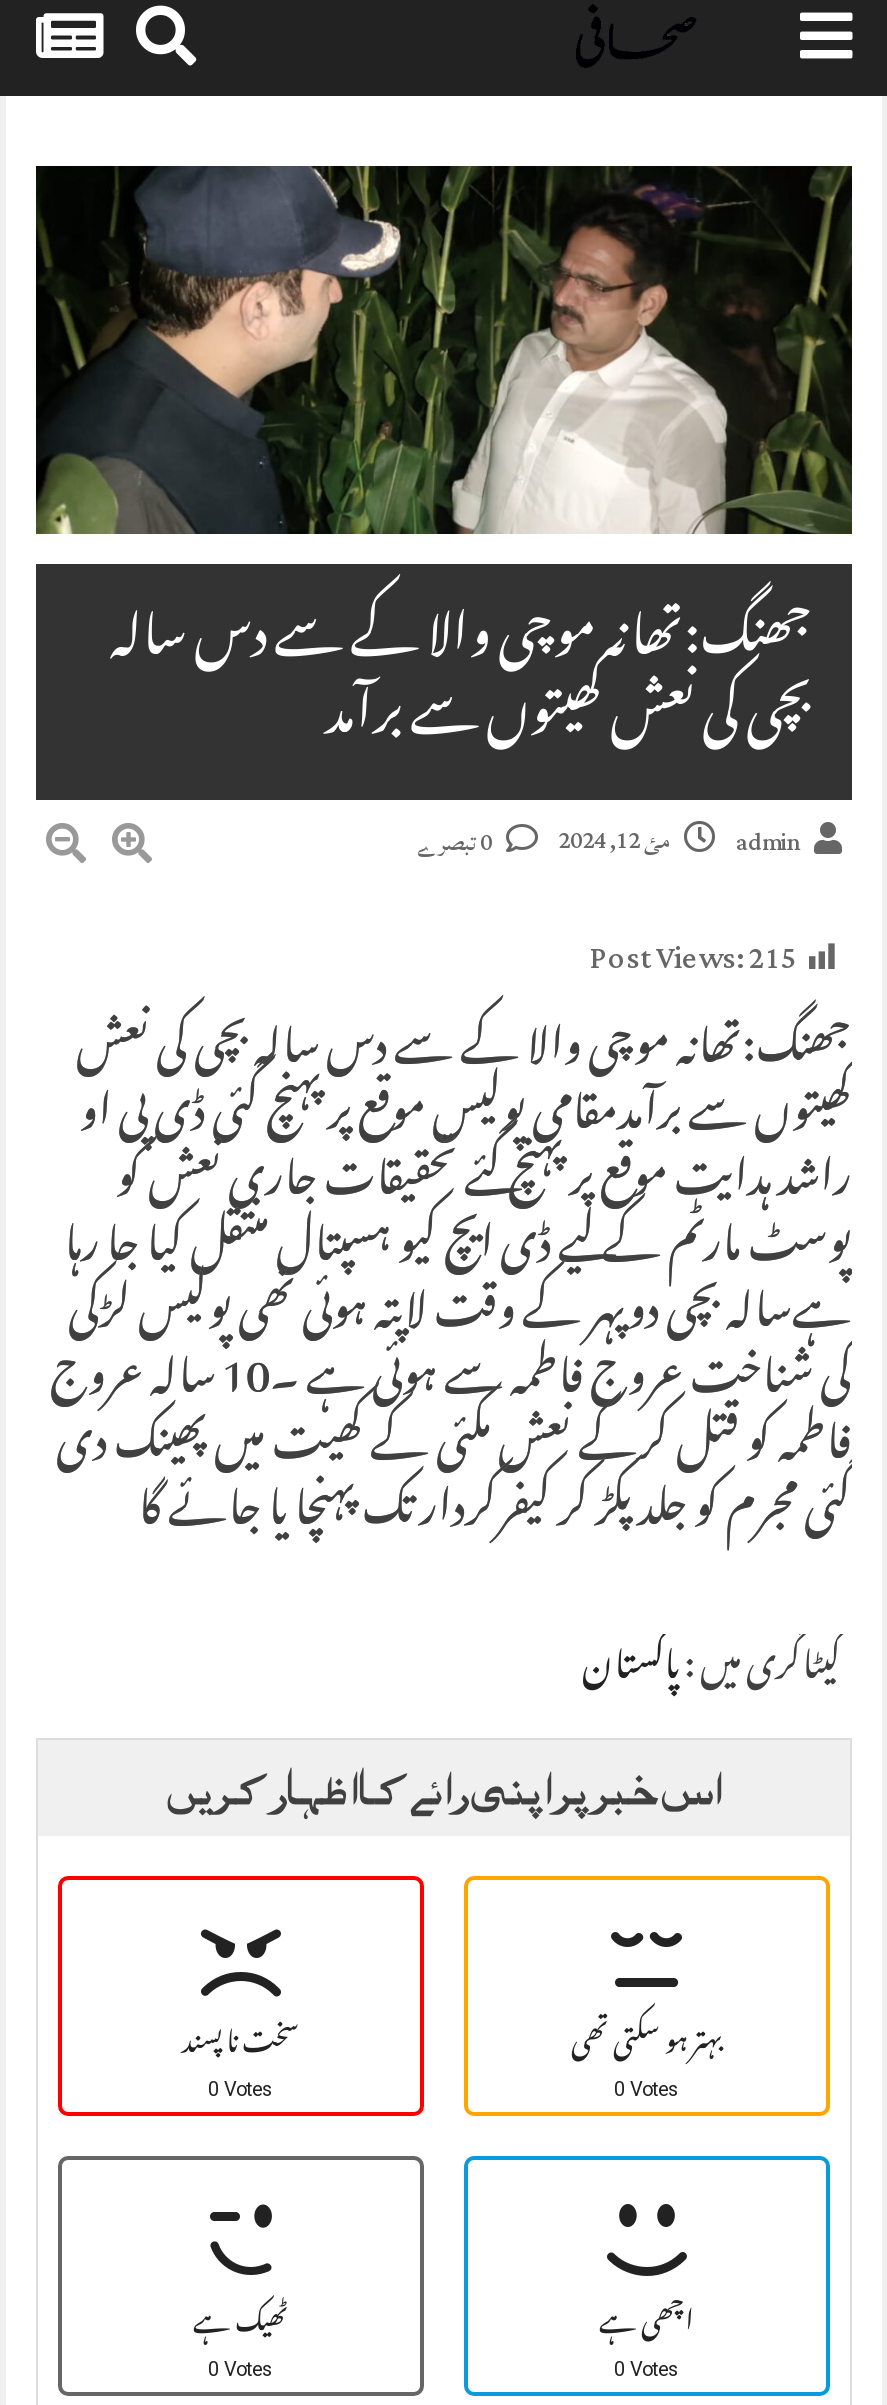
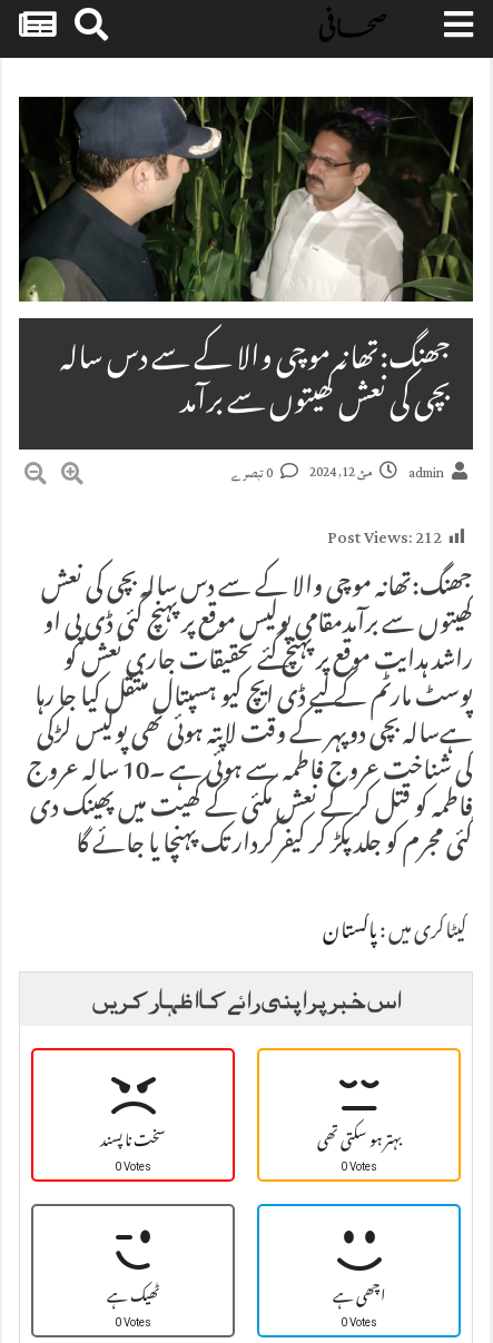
[590,929,796,987] Post Views: 215 -> [327,522,442,554] Post Views: 212

